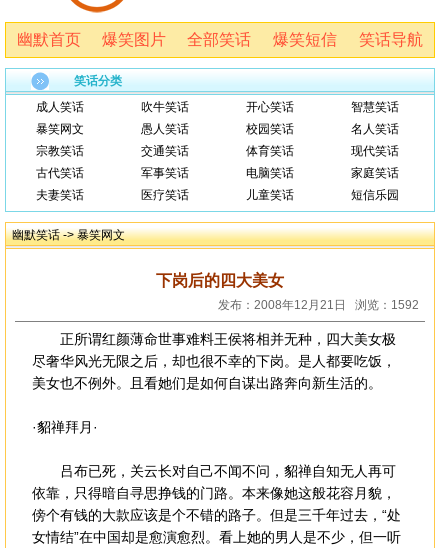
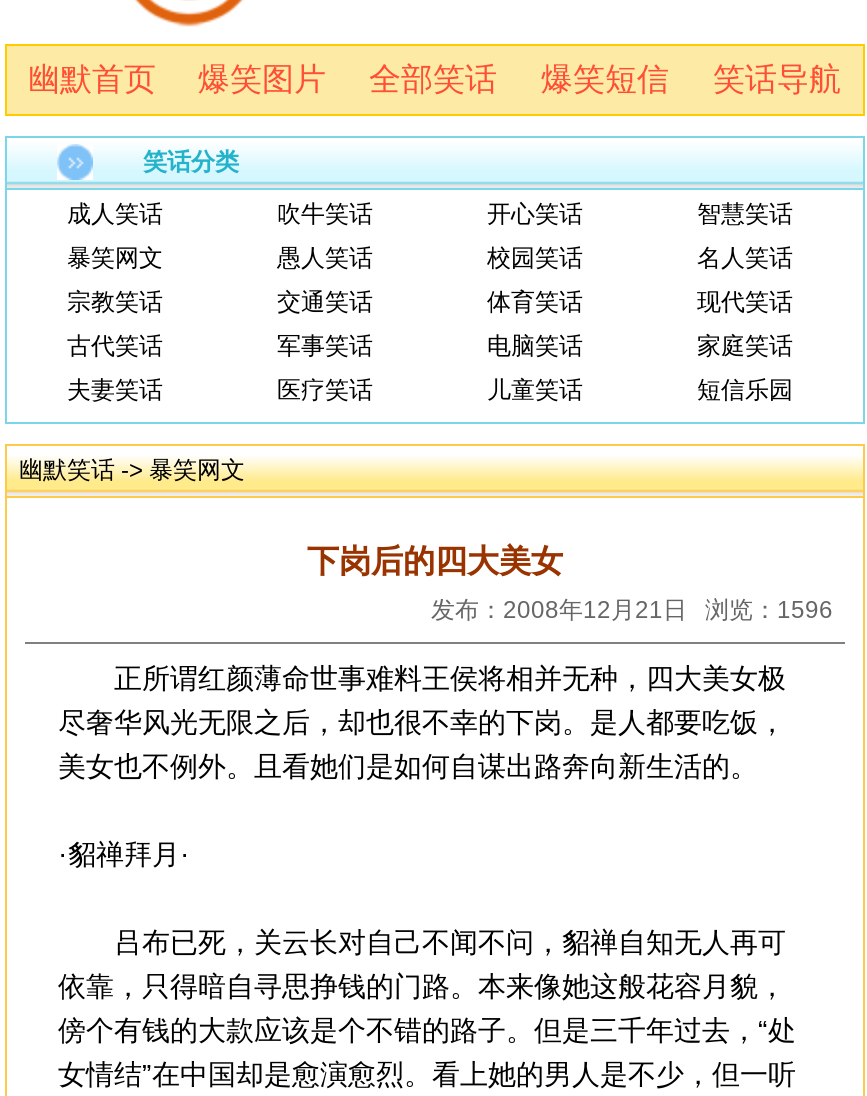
[218,298,419,312] 发布：2008年12月21日 浏览：1592 -> [431,596,833,624] 发布：2008年12月21日 浏览：1596

